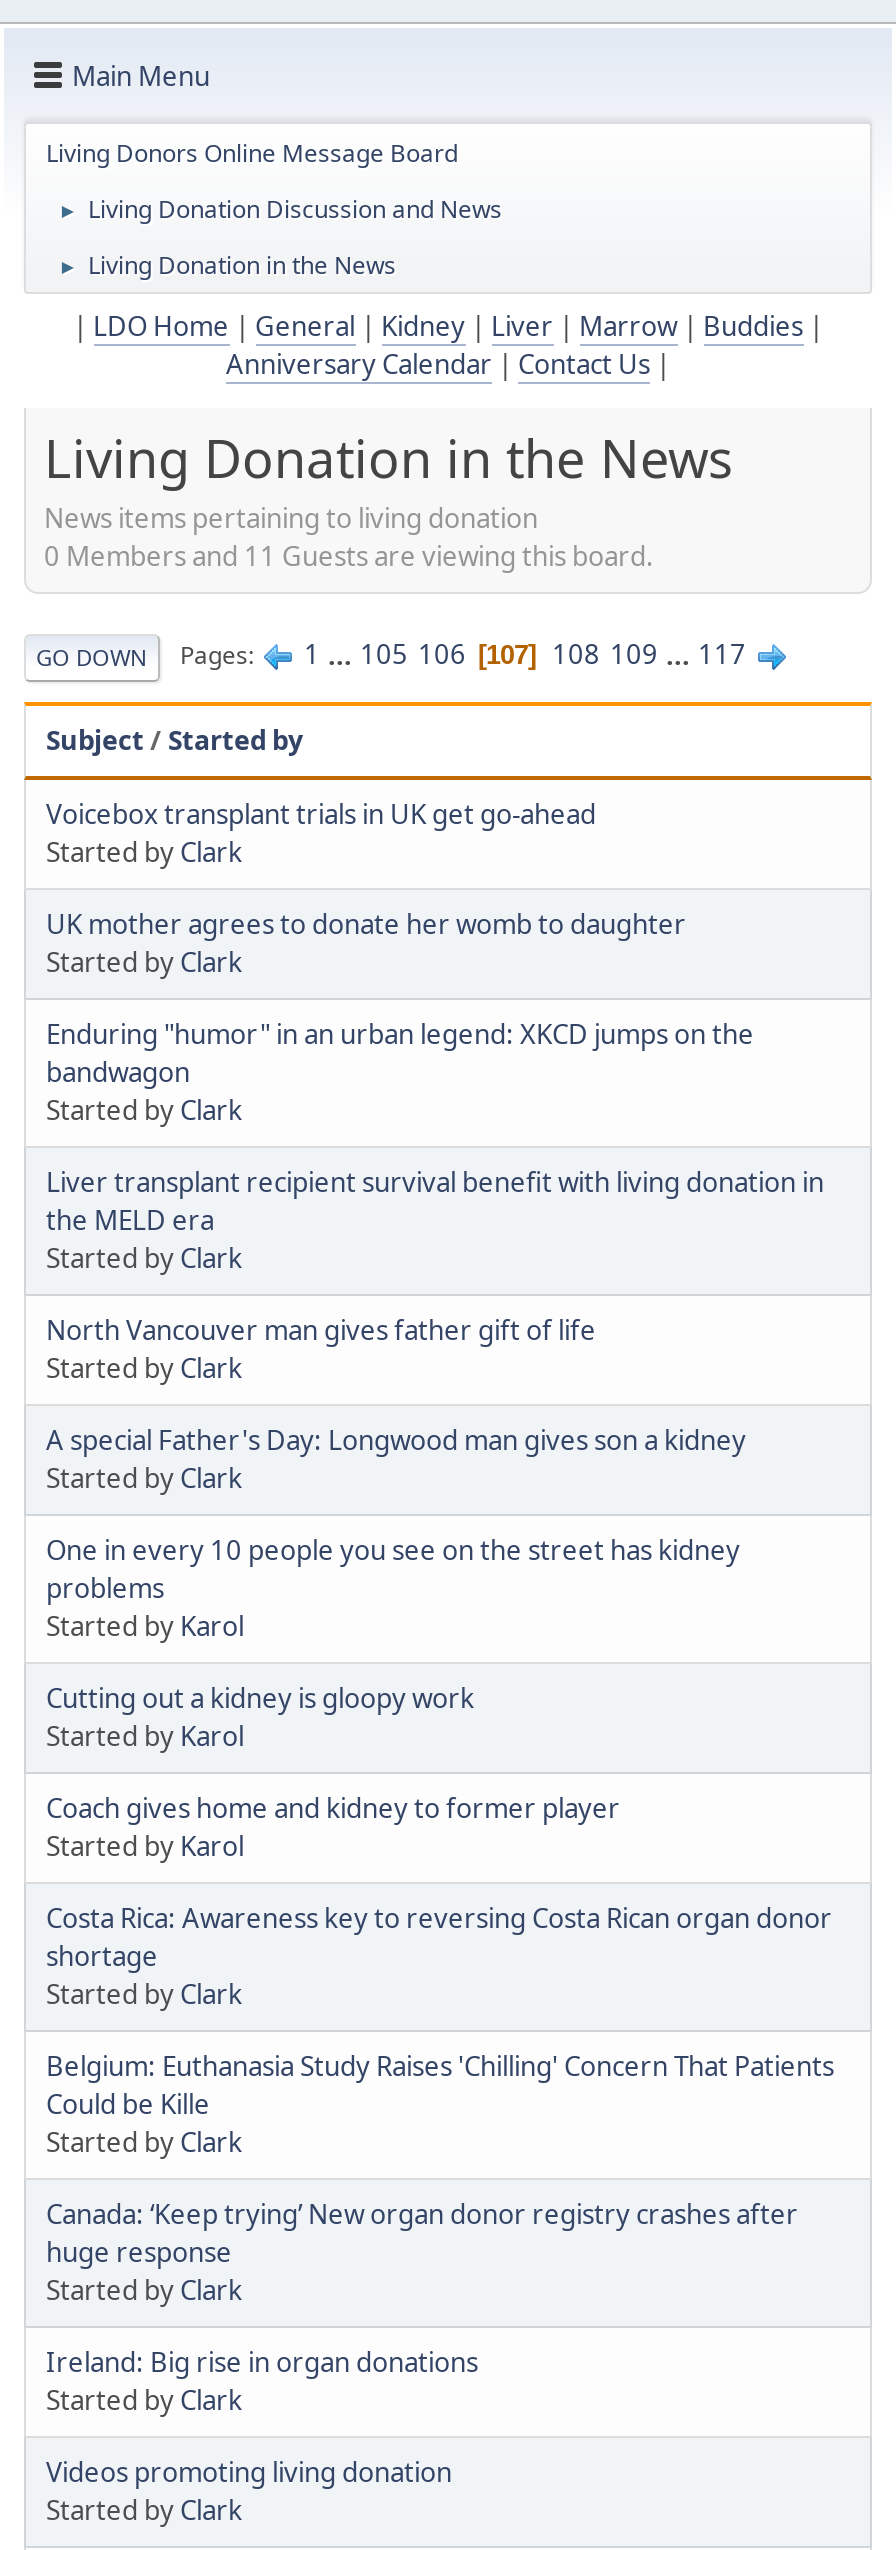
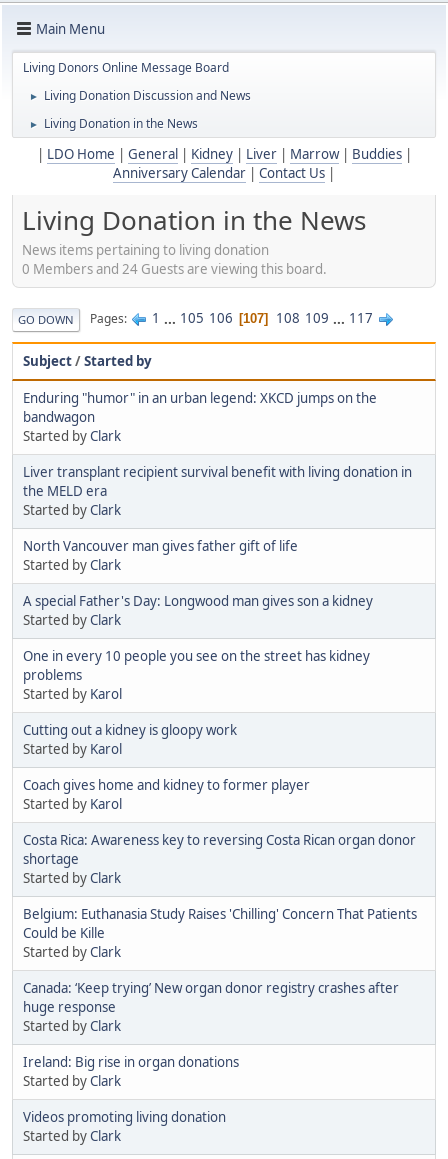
[44,538,654,574] 0 Members and 11 Guests are viewing this board. -> [22,260,327,278] 0 Members and 24 Guests are viewing this board.
[46,796,686,980] Voicebox transplant trials in UK get go-ahead | Started by Clark | UK mother agrees to donate her womb to daughter | Started by Clark -> none

